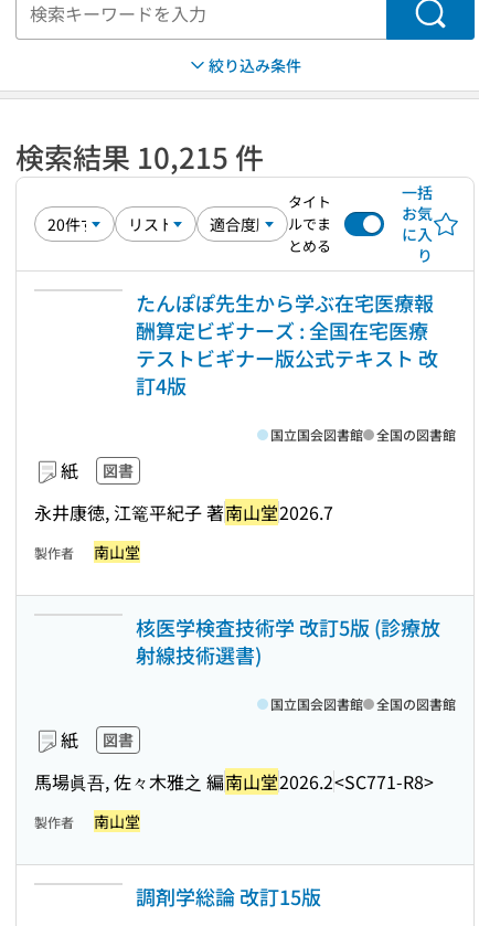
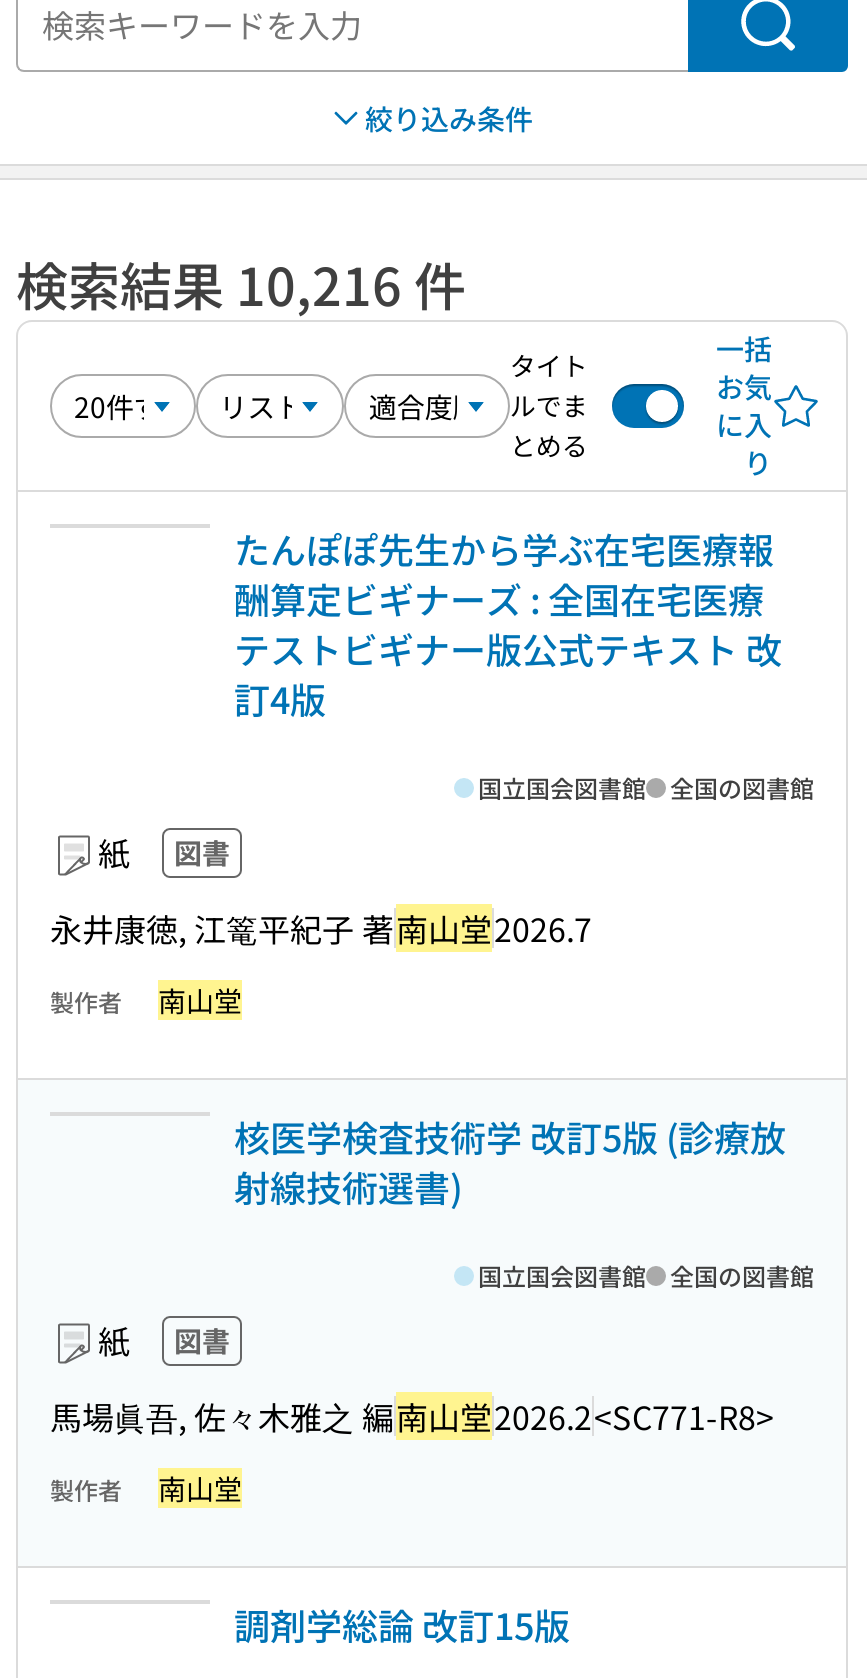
[15,136,264,177] 検索結果 10,215 件 -> [16,246,466,320] 検索結果 10,216 件

